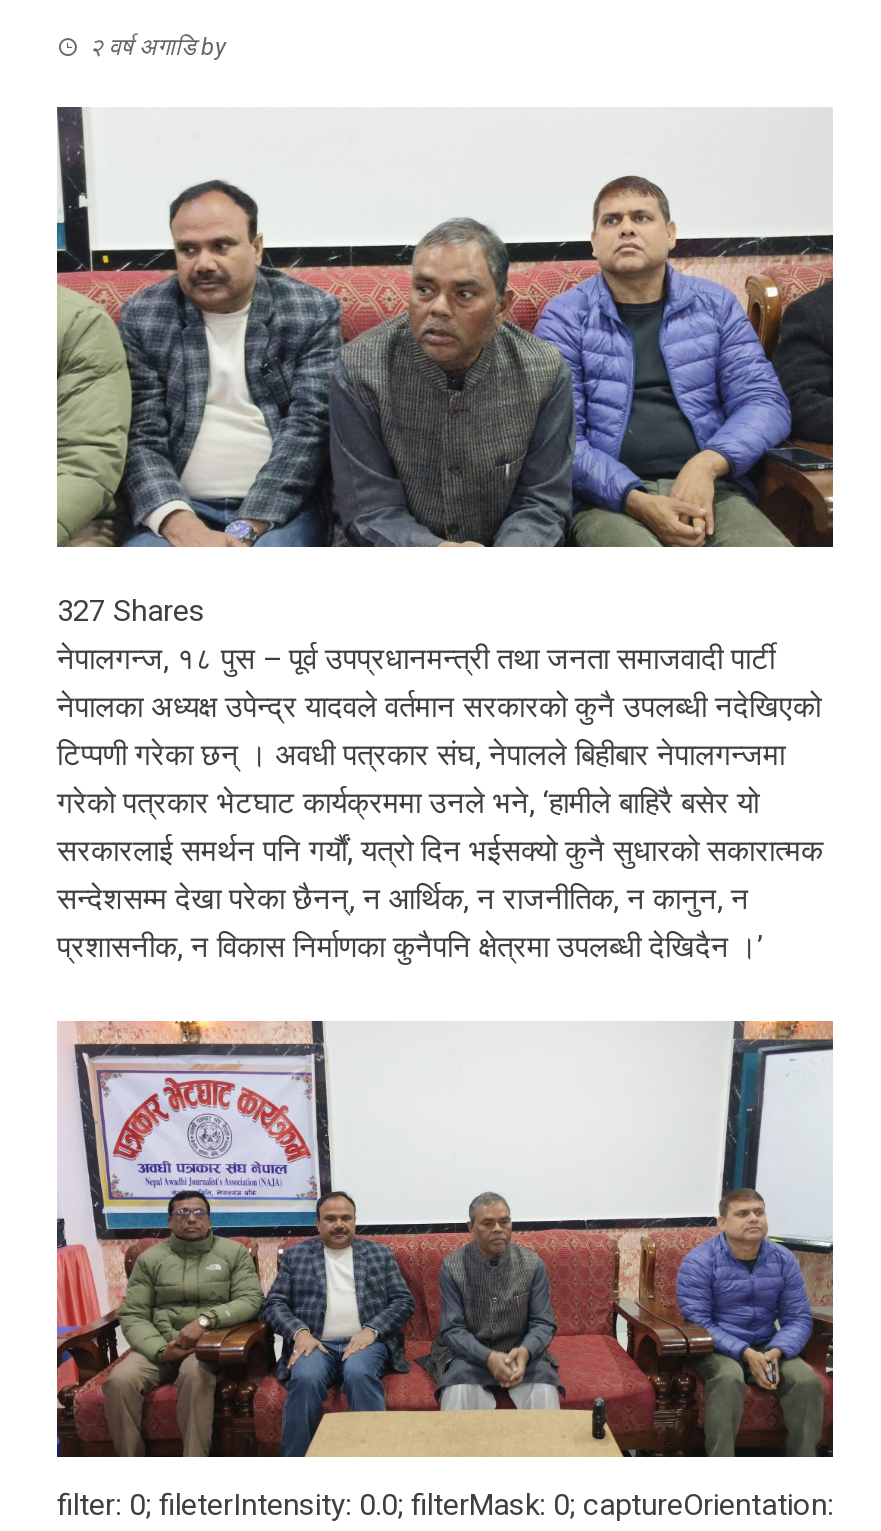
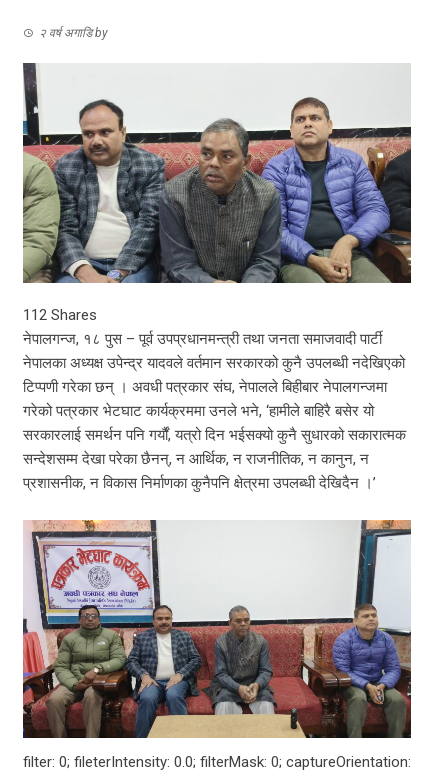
[57,593,205,629] 327 Shares -> [23,306,97,324] 112 Shares

